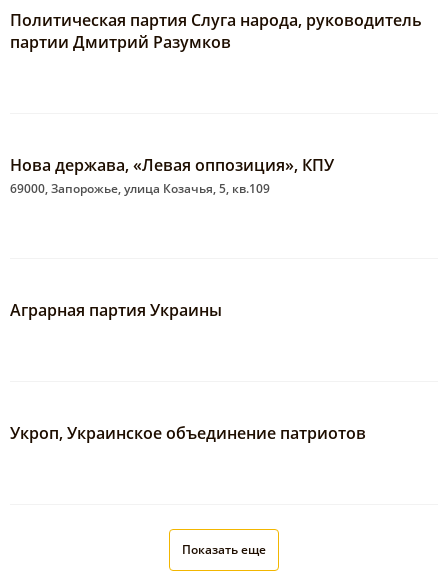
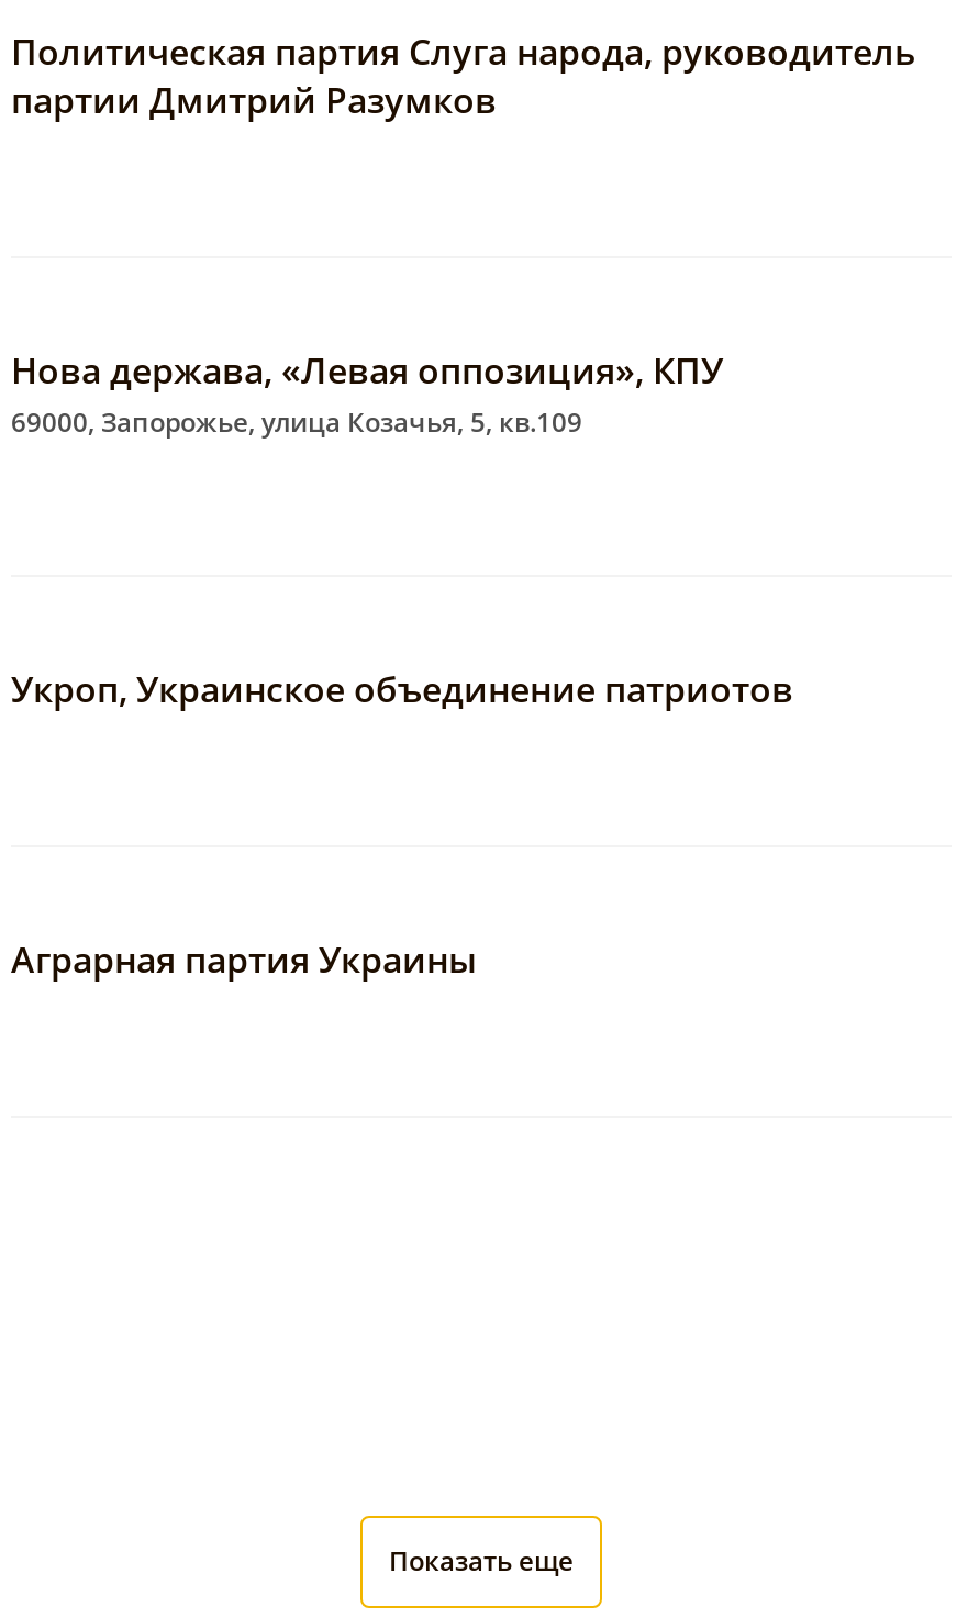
moved [10,422,366,444] -> [11,665,793,713]: Укроп, Украинское объединение патриотов

